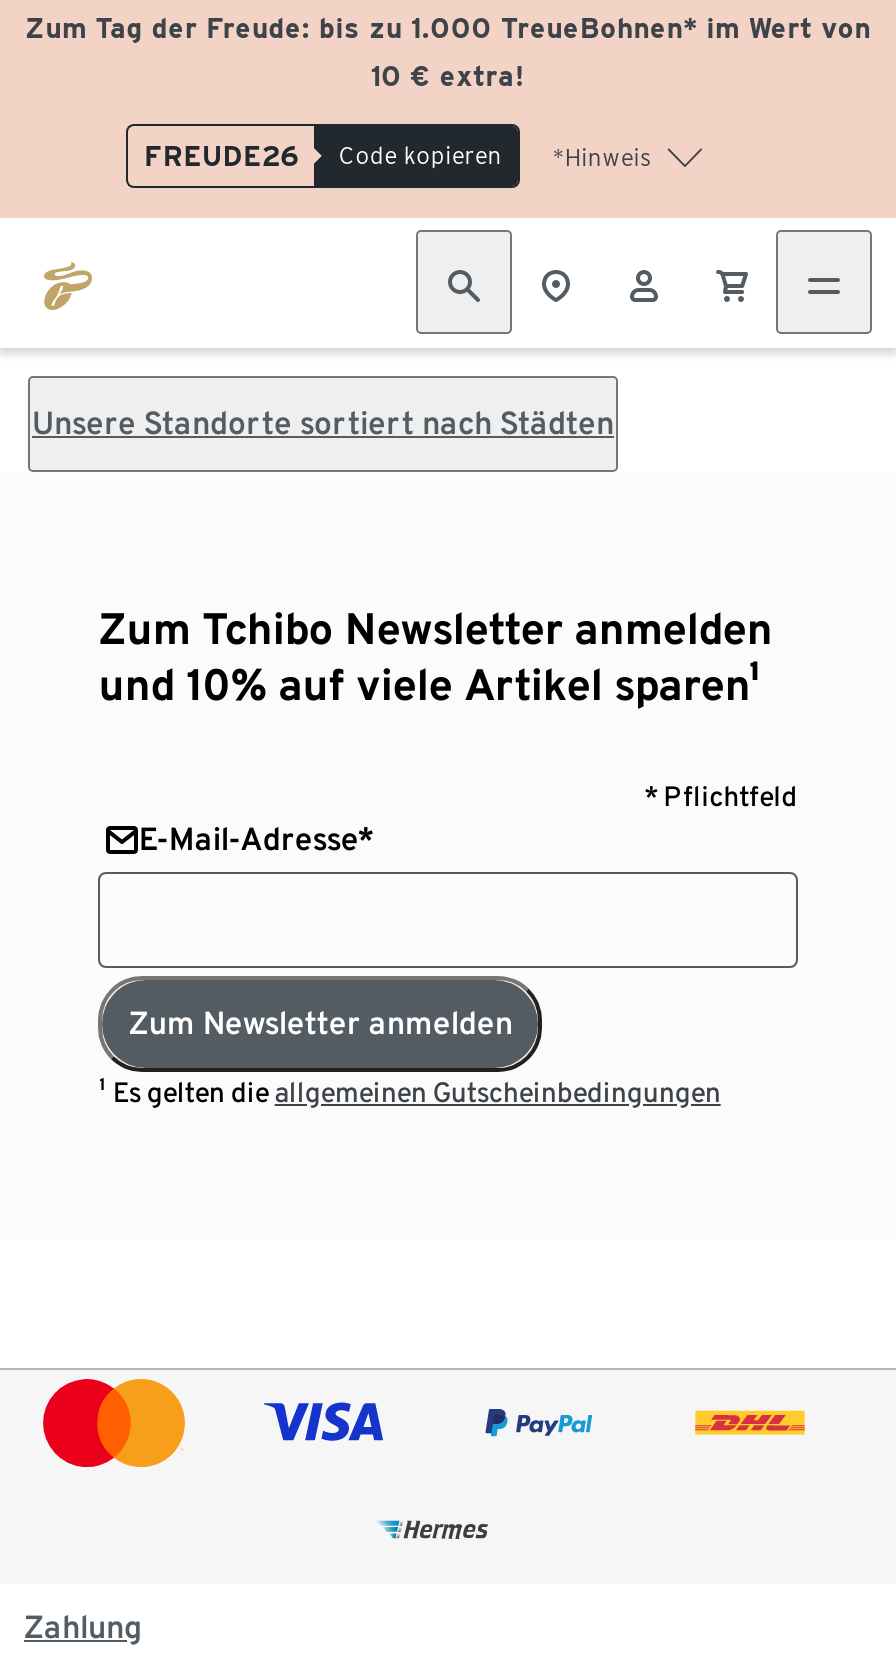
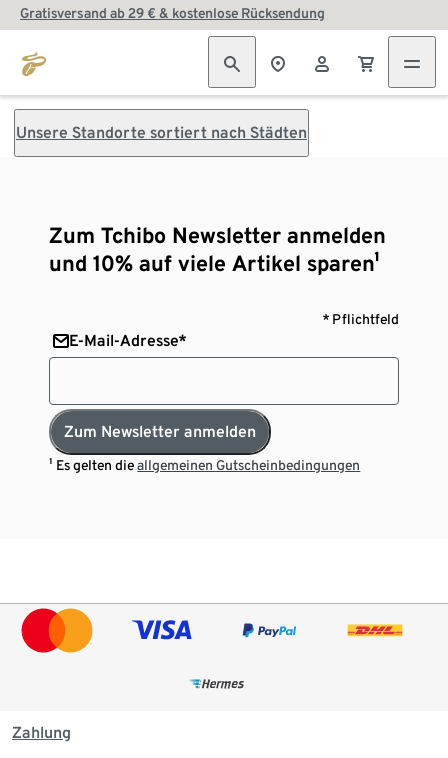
[25,12,871,172] Zum Tag der Freude: bis zu 1.000 TreueBohnen* im Wert von | 10 € extra! | FREUDE26 | Code kopieren | *Hinweis -> [20,5,325,21] Gratisversand ab 29 € & kostenlose Rücksendung

